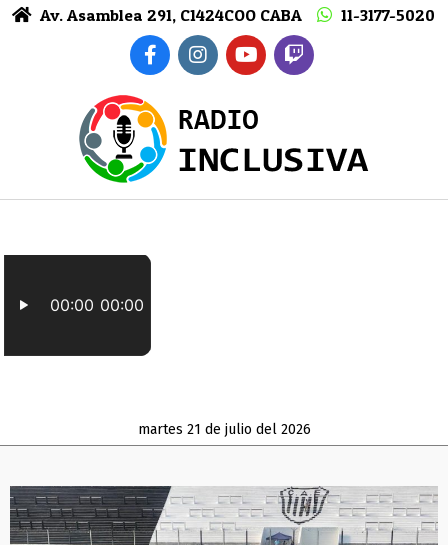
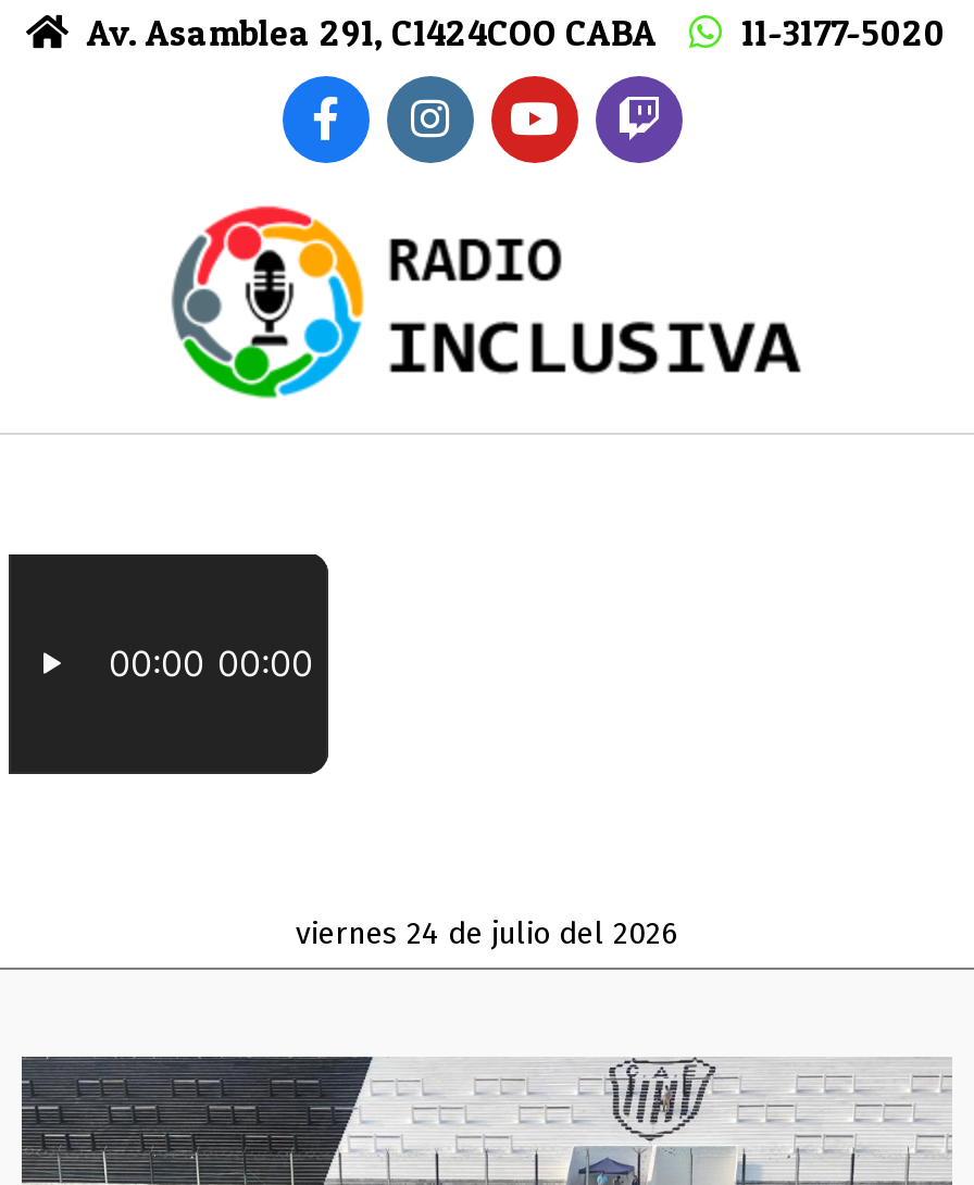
[137,421,310,438] martes 21 de julio del 2026 -> [296,915,678,952] viernes 24 de julio del 2026

